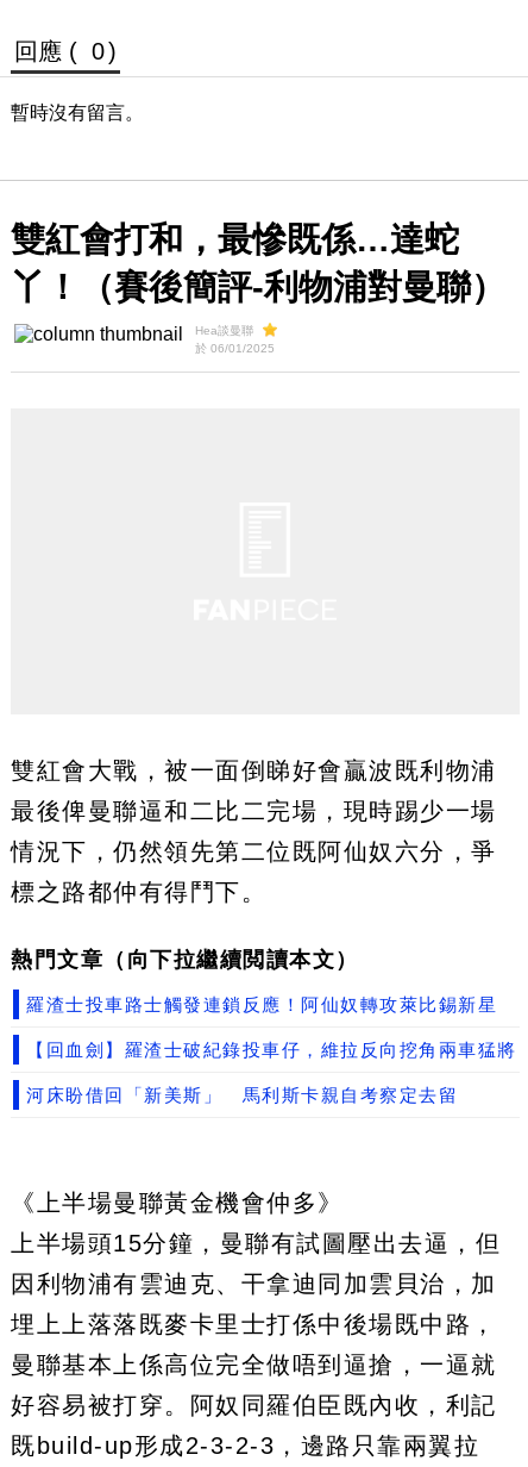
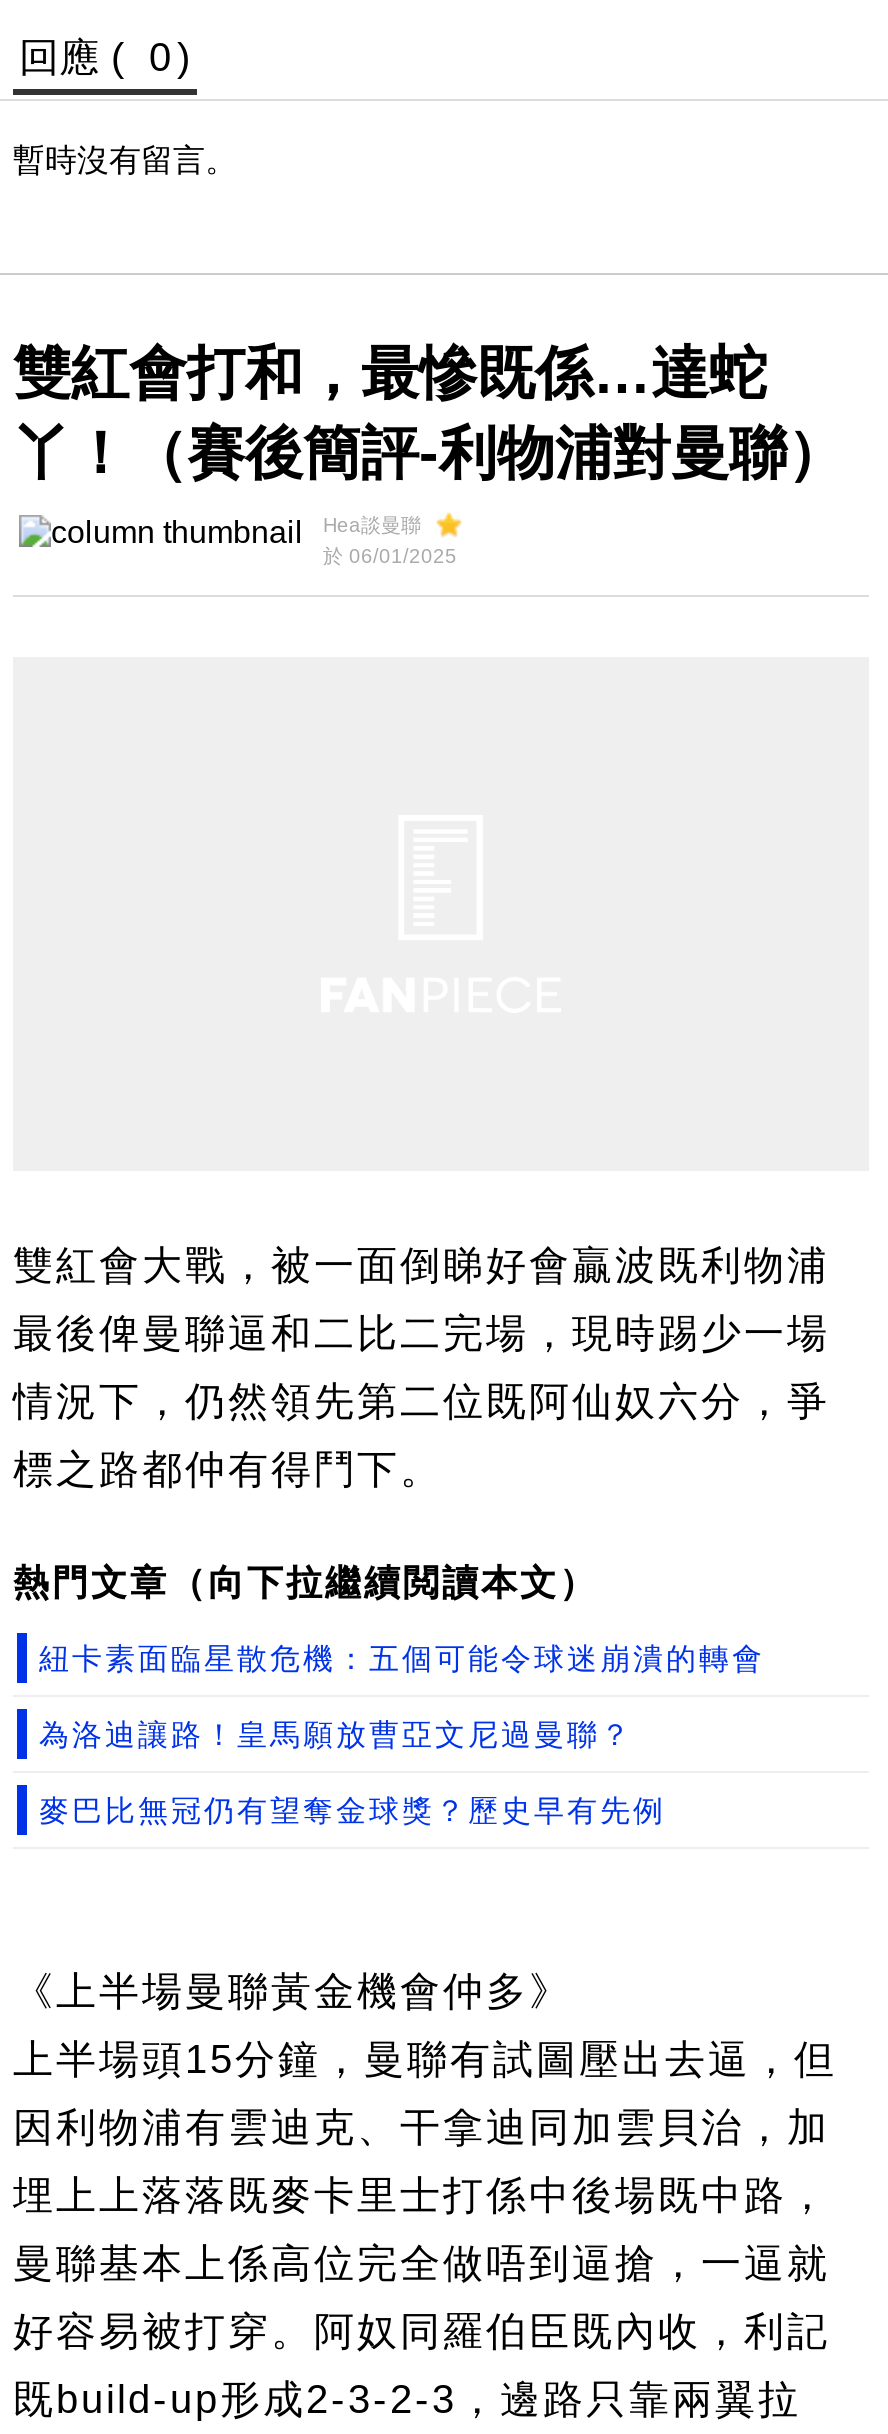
[26,994,497,1015] 羅渣士投車路士觸發連鎖反應！阿仙奴轉攻萊比錫新星 -> [39,1641,765,1675] 紐卡素面臨星散危機：五個可能令球迷崩潰的轉會
[26,1040,517,1060] 【回血劍】羅渣士破紀錄投車仔，維拉反向挖角兩車猛將 -> [39,1717,633,1751] 為洛迪讓路！皇馬願放曹亞文尼過曼聯？
[26,1085,458,1105] 河床盼借回「新美斯」 馬利斯卡親自考察定去留 -> [39,1793,666,1827] 麥巴比無冠仍有望奪金球獎？歷史早有先例

